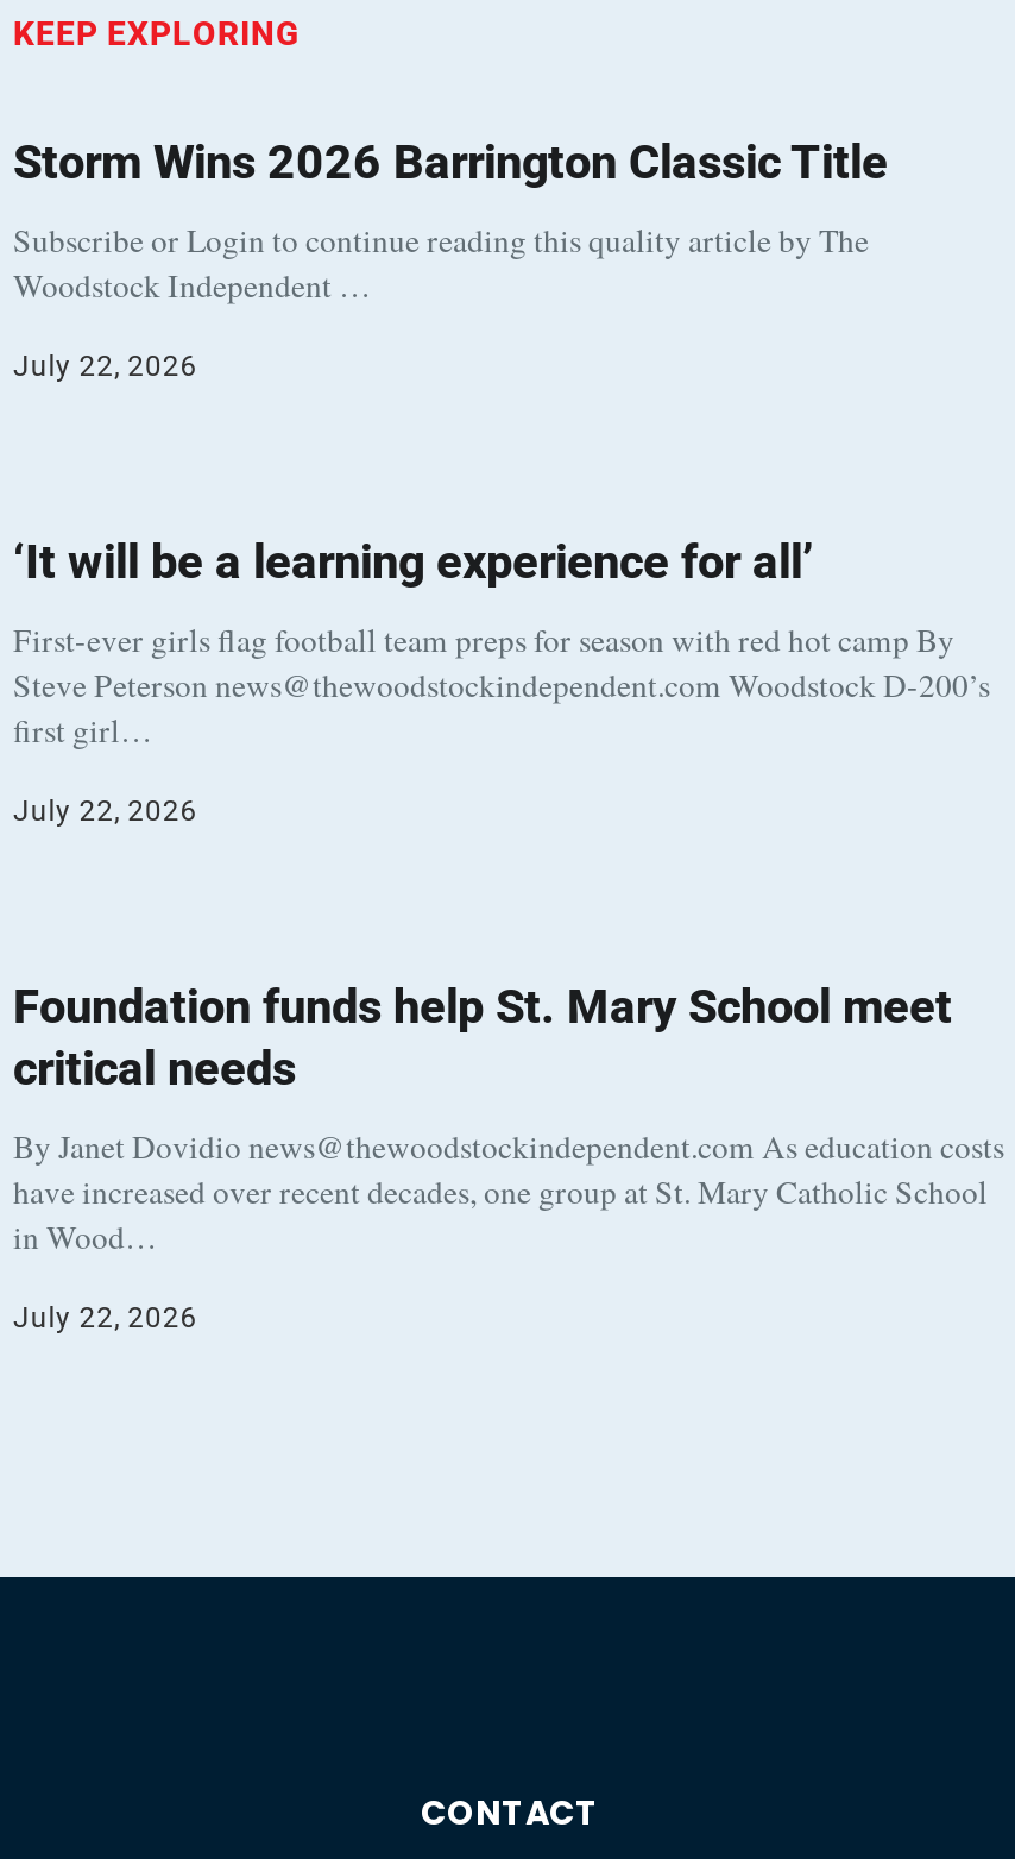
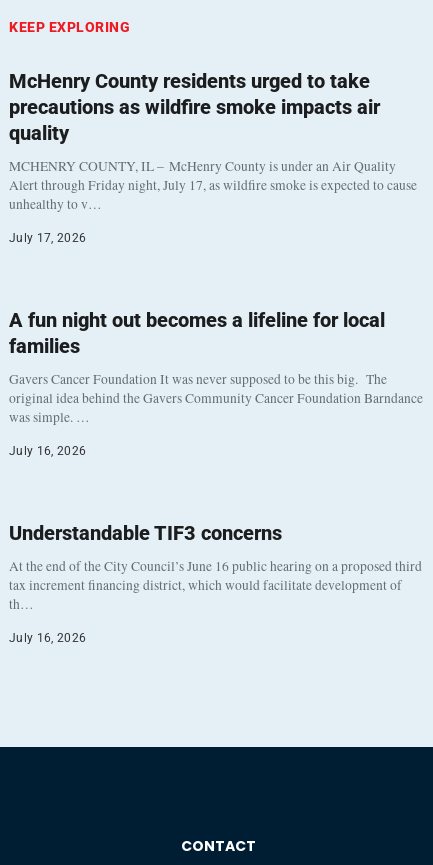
[13,133,888,190] Storm Wins 2026 Barrington Classic Title -> [9,69,380,145] McHenry County residents urged to take | precautions as wildfire smoke impacts air | quality
[13,219,869,307] Subscribe or Login to continue reading this quality article by The | Woodstock Independent … -> [9,157,417,213] MCHENRY COUNTY, IL – McHenry County is under an Air Quality | Alert through Friday night, July 17, as wildfire smoke is expected to cause | unhealthy to v…
[13,349,198,383] July 22, 2026 -> [9,231,87,245] July 17, 2026
[13,533,814,590] ‘It will be a learning experience for all’ -> [9,308,385,358] A fun night out becomes a lifeline for local | families
[13,618,990,751] First-ever girls flag football team preps for season with red hot camp By | Steve Peterson news@thewoodstockindependent.com Woodstock D-200’s | first girl… -> [9,370,423,426] Gavers Cancer Foundation It was never supposed to be this big. The | original idea behind the Gavers Community Cancer Foundation Barndance | was simple. …
[13,794,198,828] July 22, 2026 -> [9,444,87,458] July 16, 2026
[13,977,952,1096] Foundation funds help St. Mary School meet | critical needs -> [9,521,282,545] Understandable TIF3 concerns
[13,1125,1004,1258] By Janet Dovidio news@thewoodstockindependent.com As education costs | have increased over recent decades, one group at St. Mary Catholic School | in Wood… -> [9,557,422,613] At the end of the City Council’s June 16 public hearing on a proposed third | tax increment financing district, which would facilitate development of | th…
[13,1301,198,1334] July 22, 2026 -> [9,631,87,645] July 16, 2026

